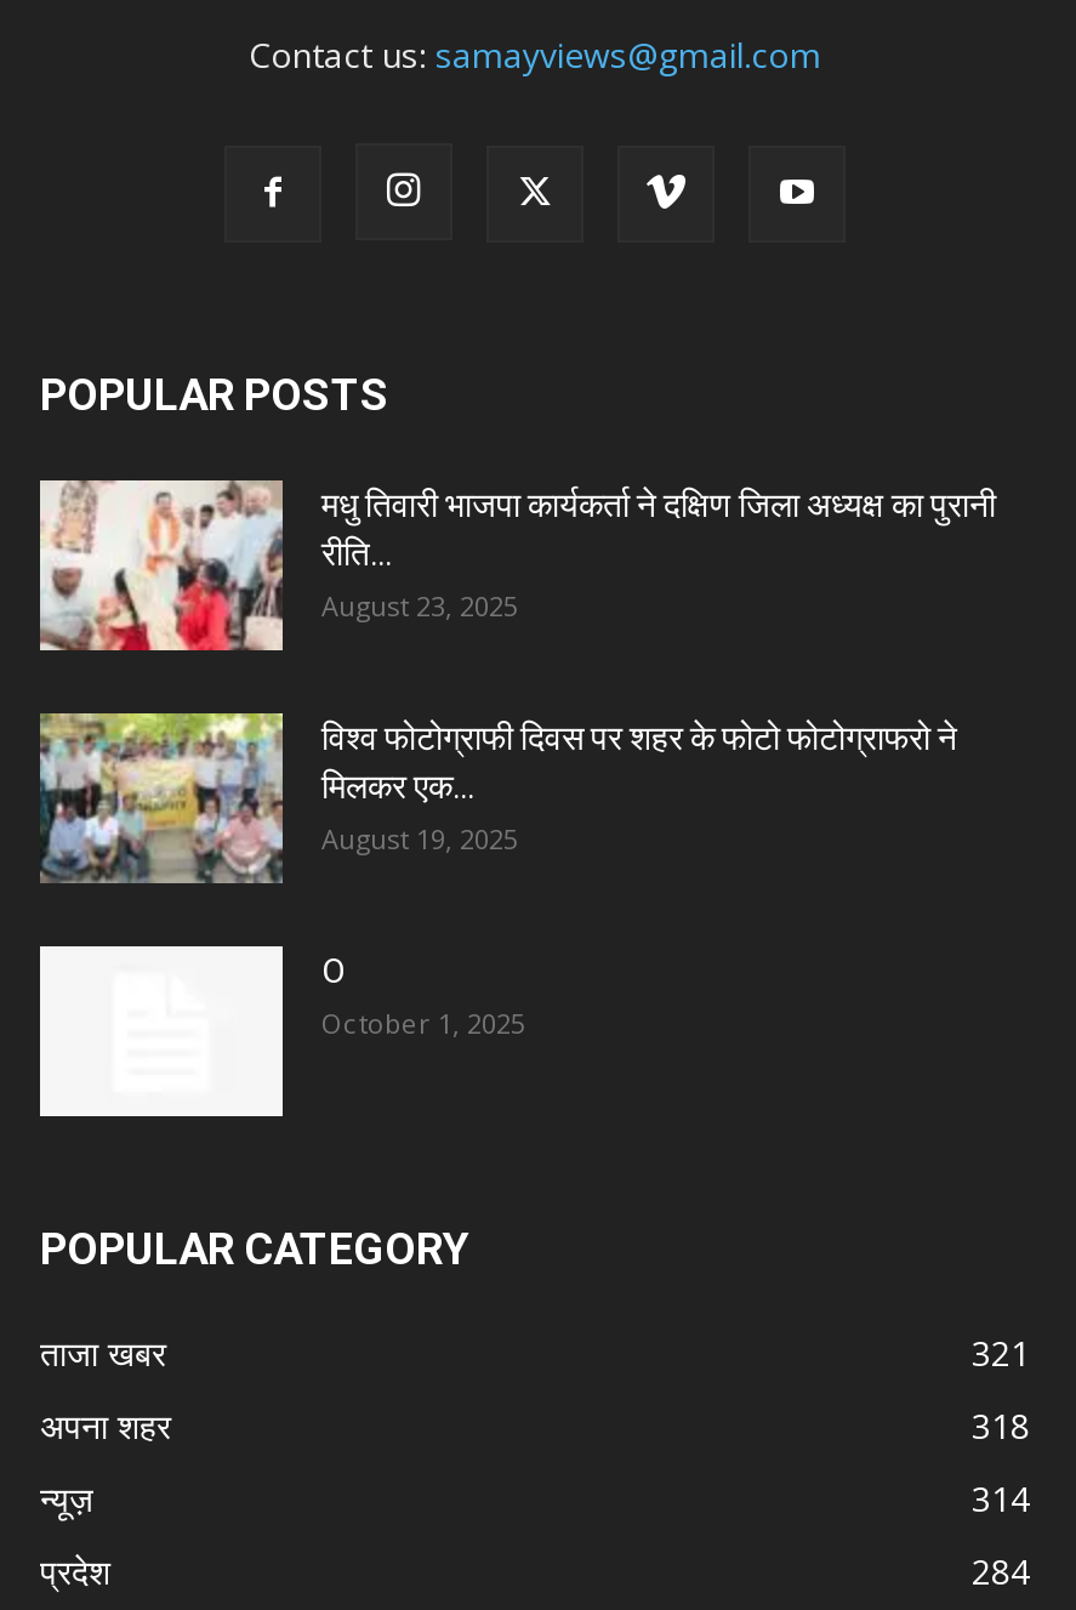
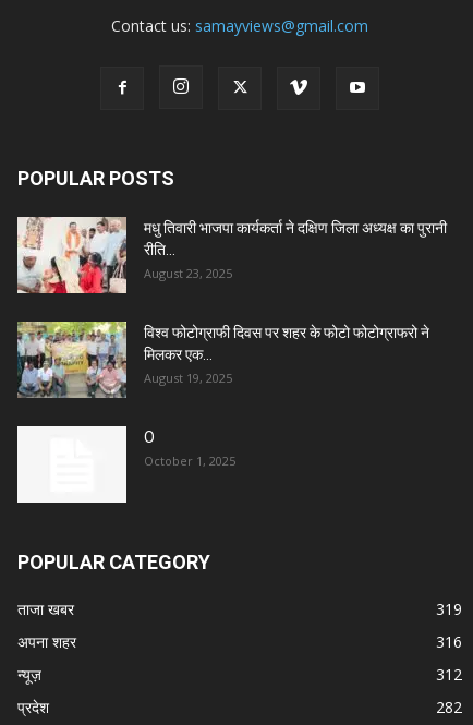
[972,1330,1030,1376] 321 -> [436,599,462,619] 319
[972,1403,1030,1449] 318 -> [436,631,462,652] 316
[972,1475,1030,1521] 314 -> [436,664,462,685] 312
[972,1548,1030,1594] 284 -> [436,697,462,717] 282

